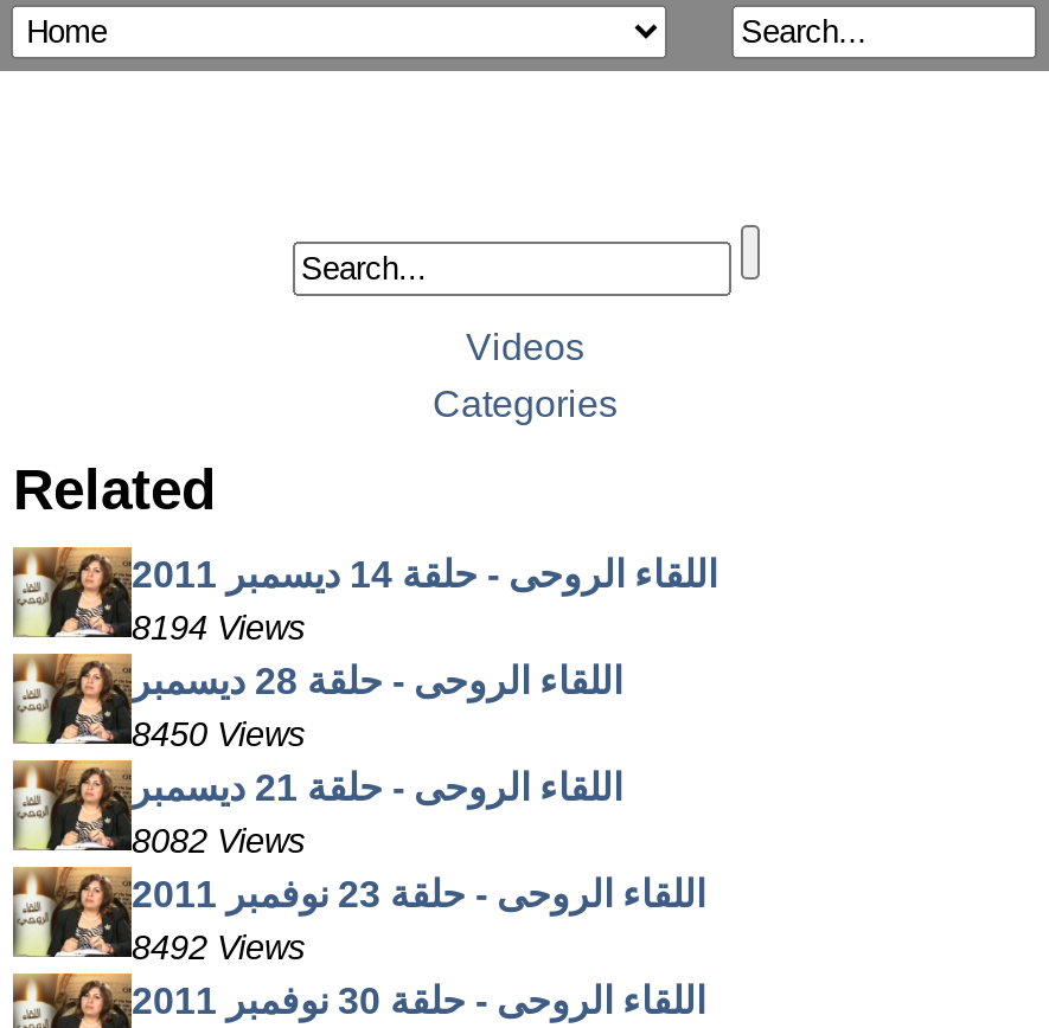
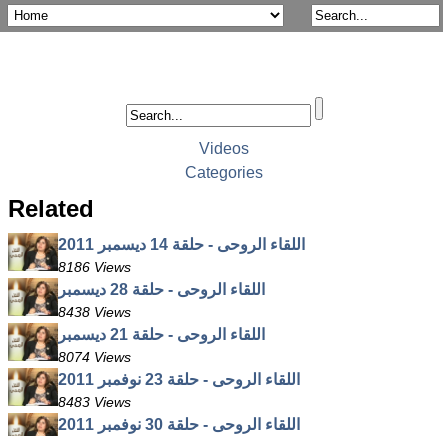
[132,609,305,647] 8194 Views -> [58,259,131,275] 8186 Views
[132,715,305,753] 8450 Views -> [58,304,131,320] 8438 Views
[132,822,305,860] 8082 Views -> [58,349,131,365] 8074 Views
[132,929,305,966] 8492 Views -> [58,394,131,410] 8483 Views

